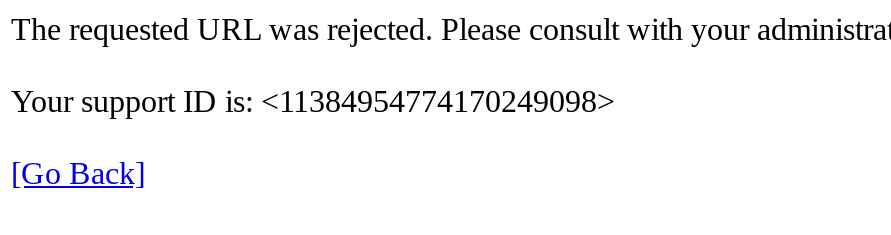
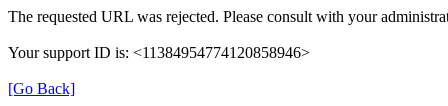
[11,84,615,118] Your support ID is: <11384954774170249098> -> [8,44,310,61] Your support ID is: <11384954774120858946>

